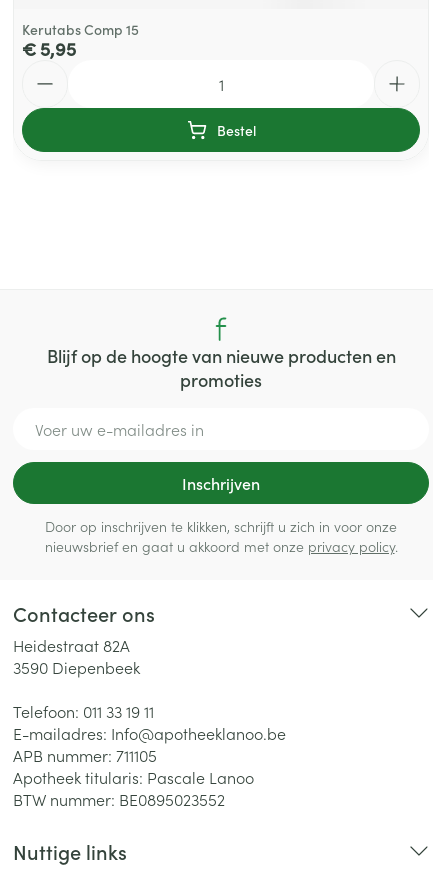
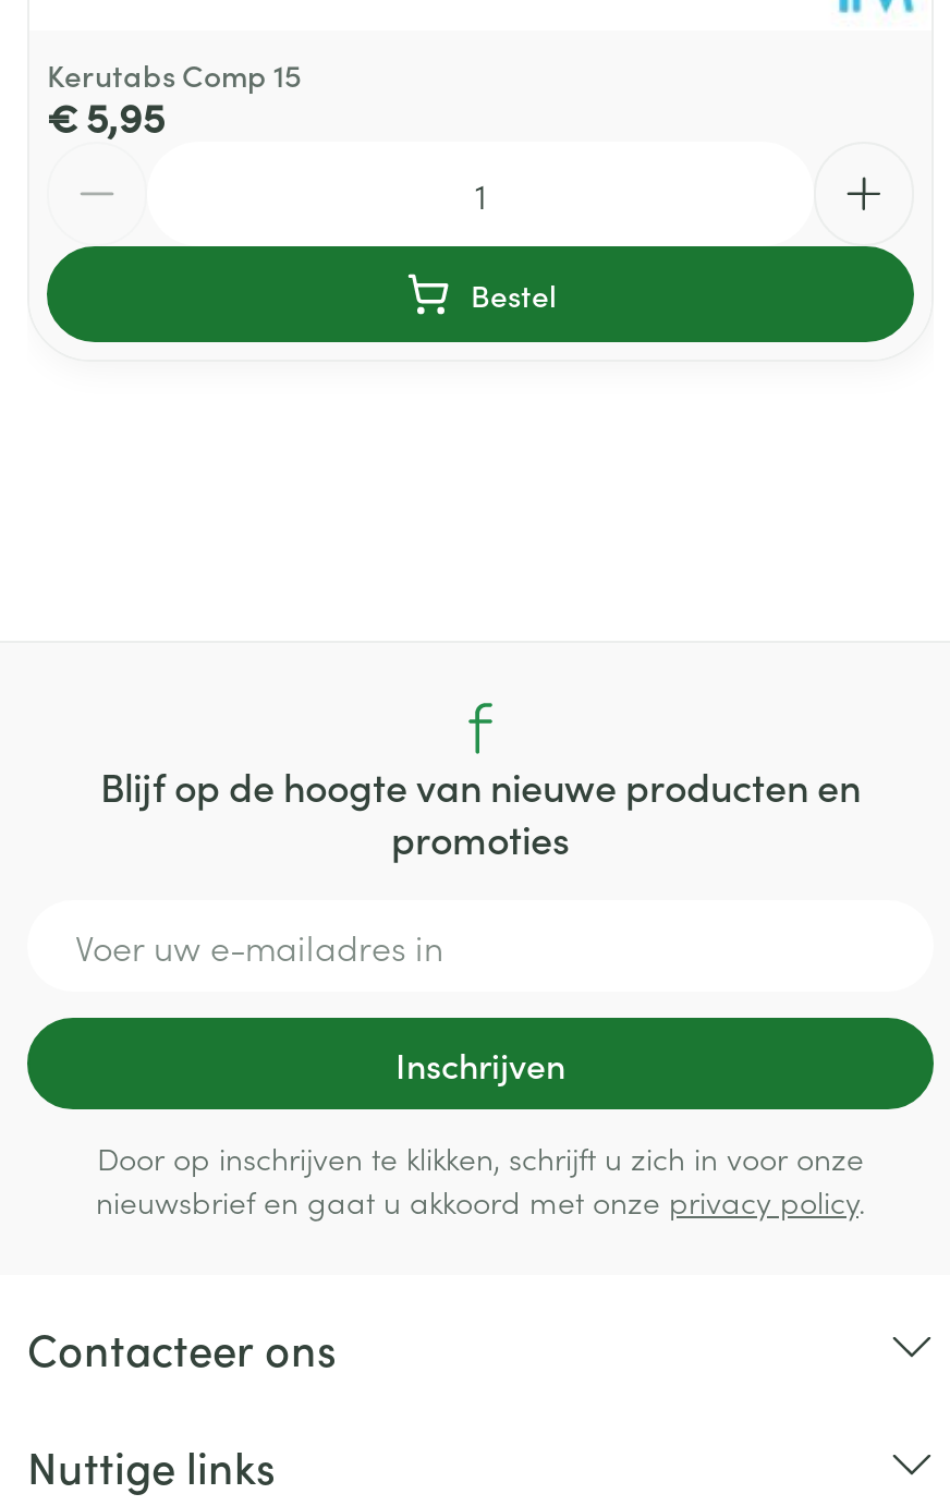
[13,634,286,810] Heidestraat 82A | 3590 Diepenbeek | Telefoon: 011 33 19 11 | E-mailadres: Info@apotheeklanoo.be | APB nummer: 711105 | Apotheek titularis: Pascale Lanoo | BTW nummer: BE0895023552 -> none

